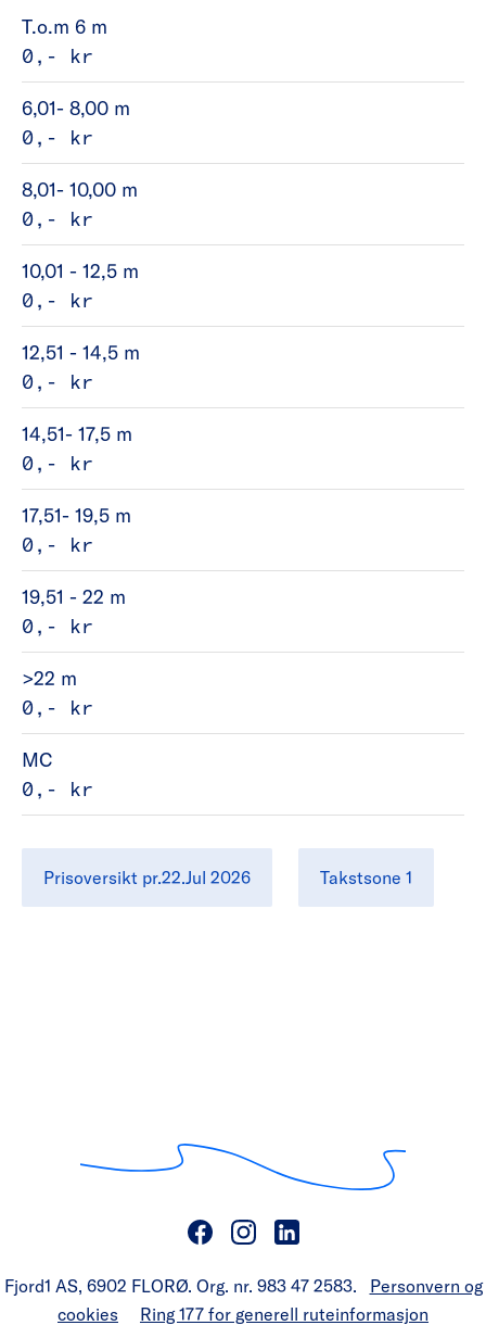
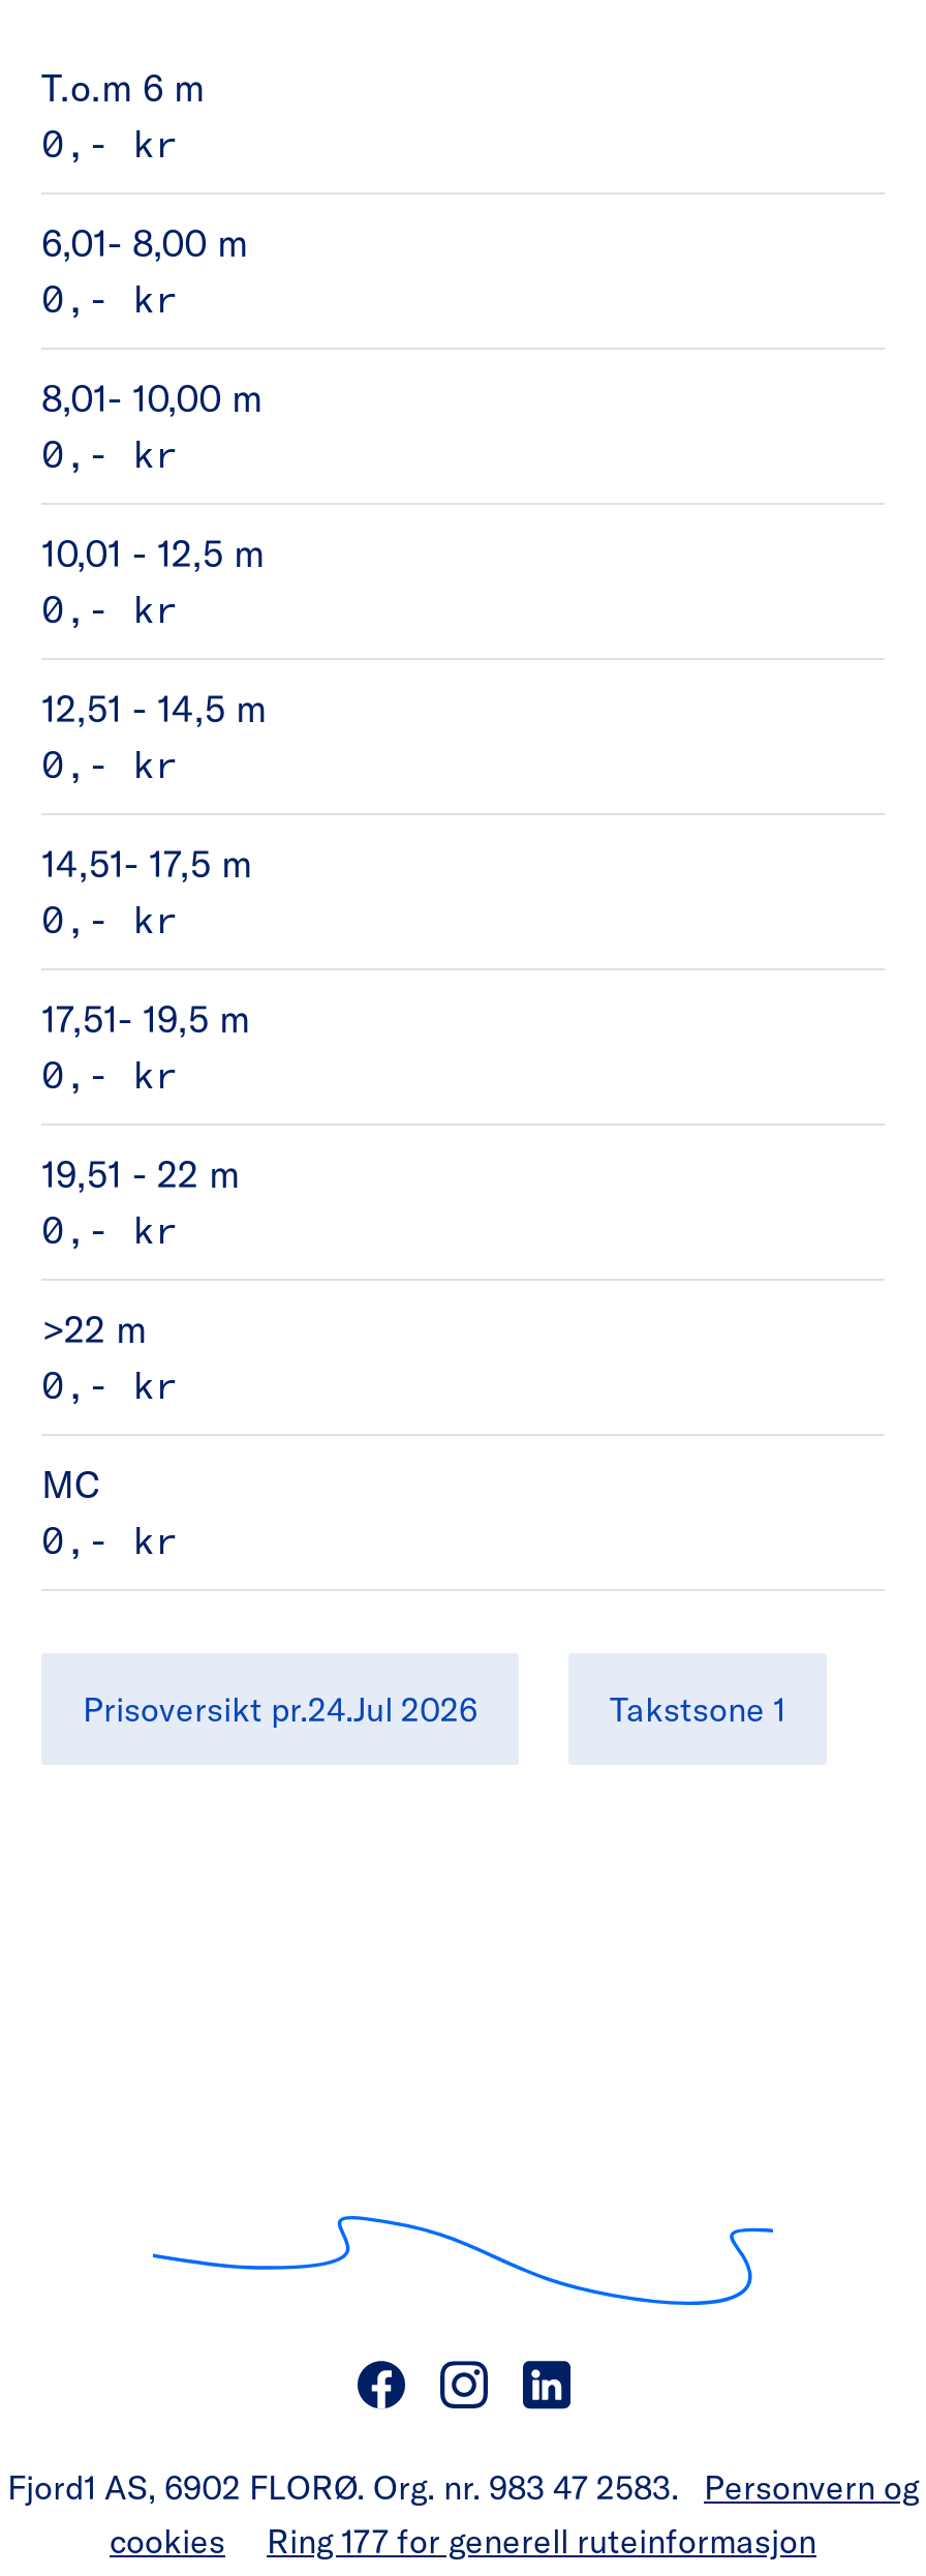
[43,867,251,887] Prisoversikt pr.22.Jul 2026 -> [83,1688,477,1728] Prisoversikt pr.24.Jul 2026

